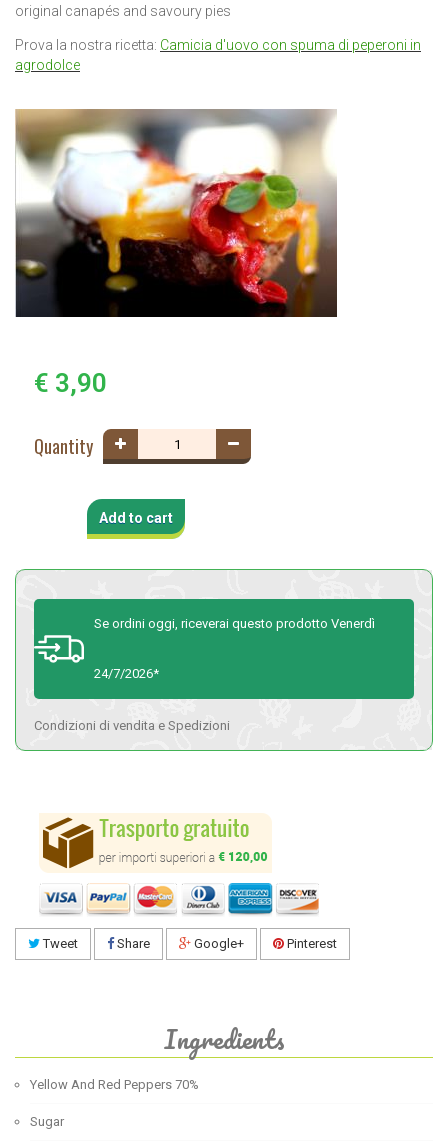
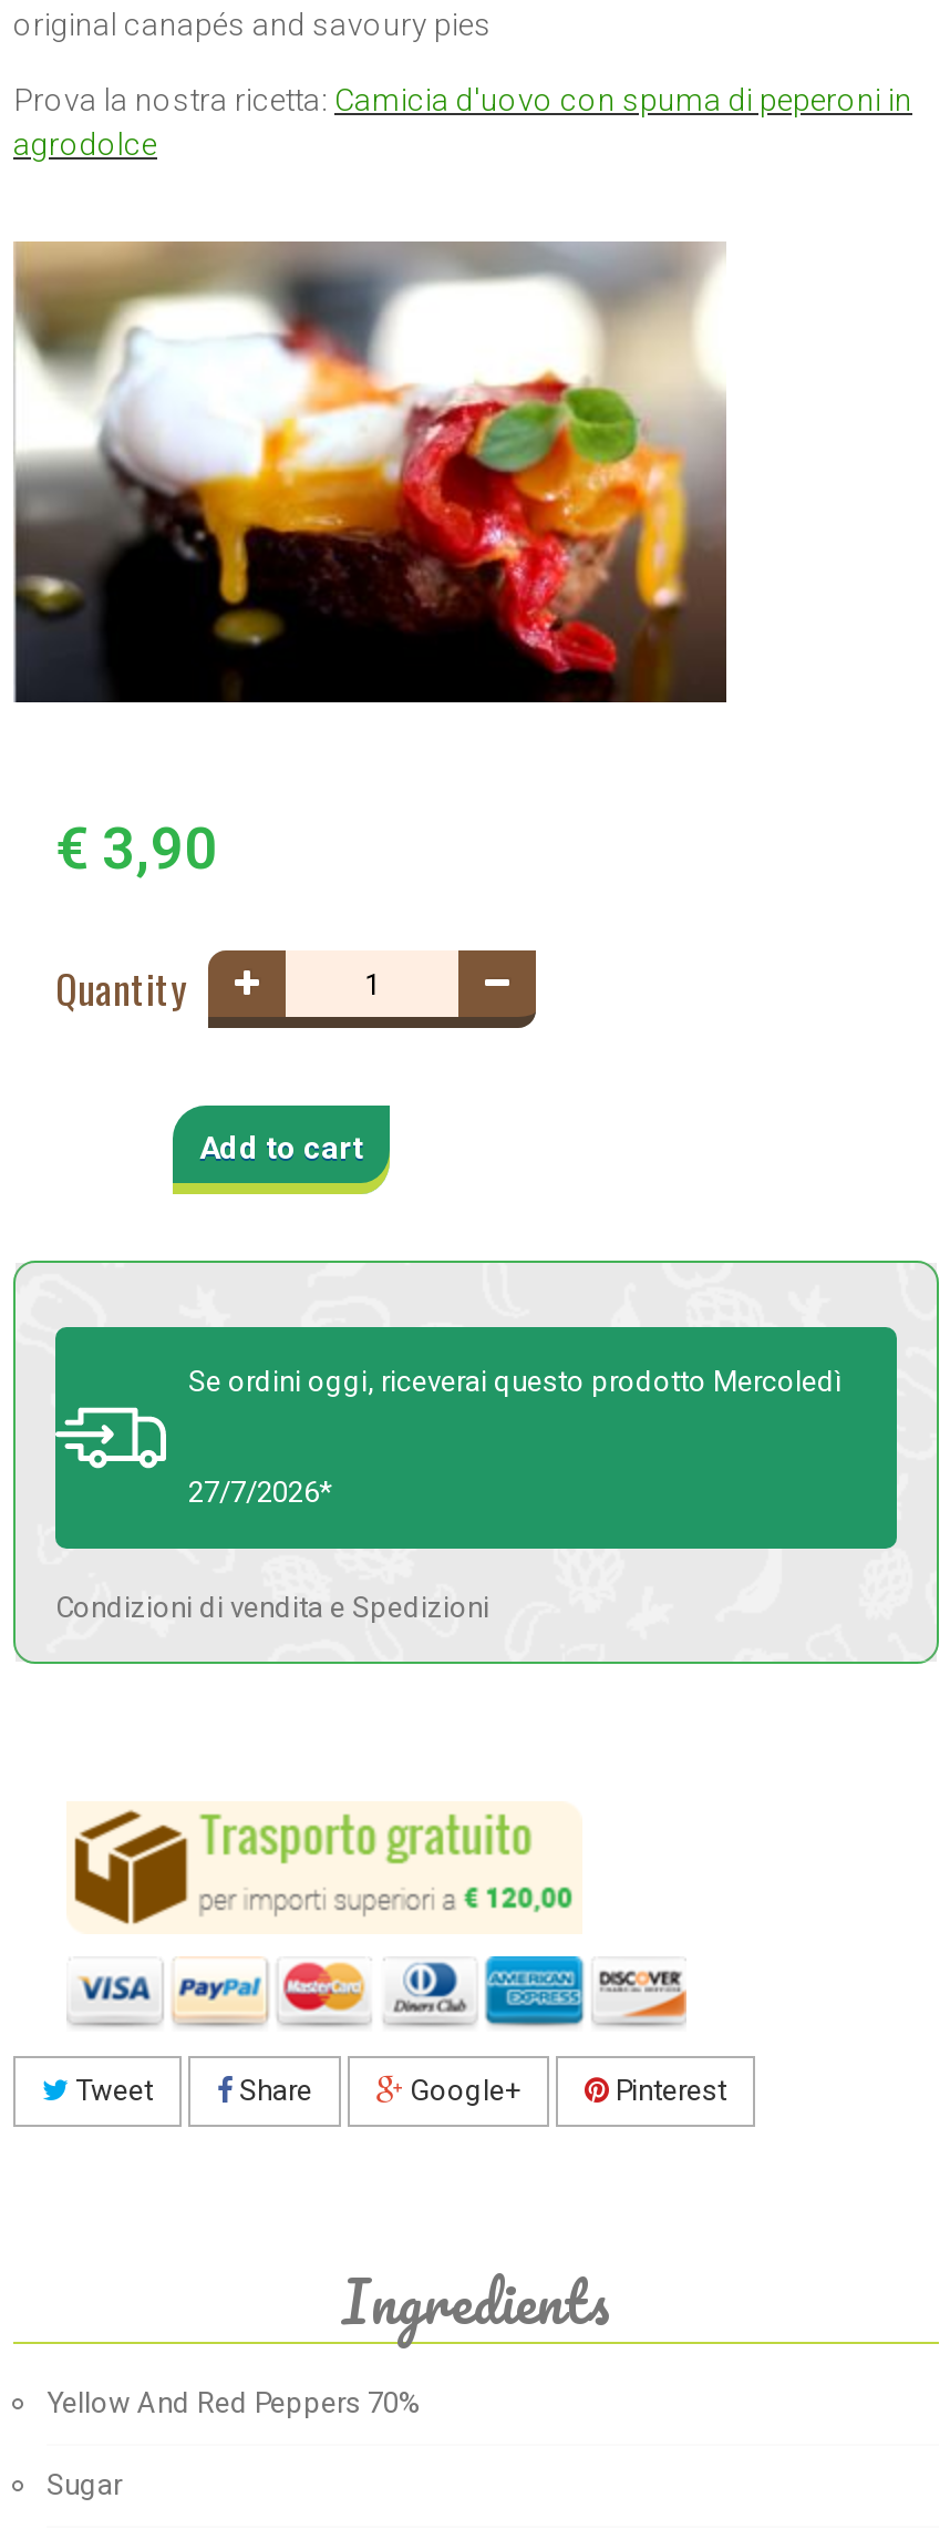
[94,616,375,631] Se ordini oggi, riceverai questo prodotto Venerdì -> [188,1365,841,1398] Se ordini oggi, riceverai questo prodotto Mercoledì
[94,666,159,681] 24/7/2026* -> [188,1476,332,1509] 27/7/2026*

